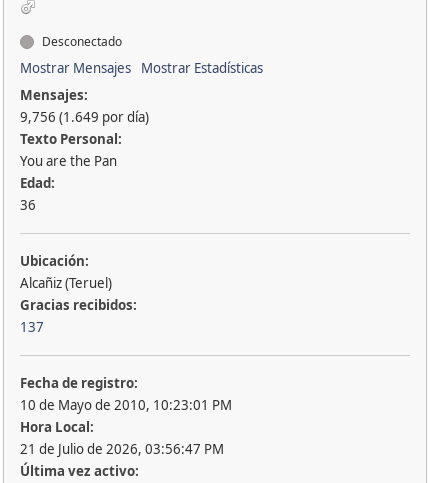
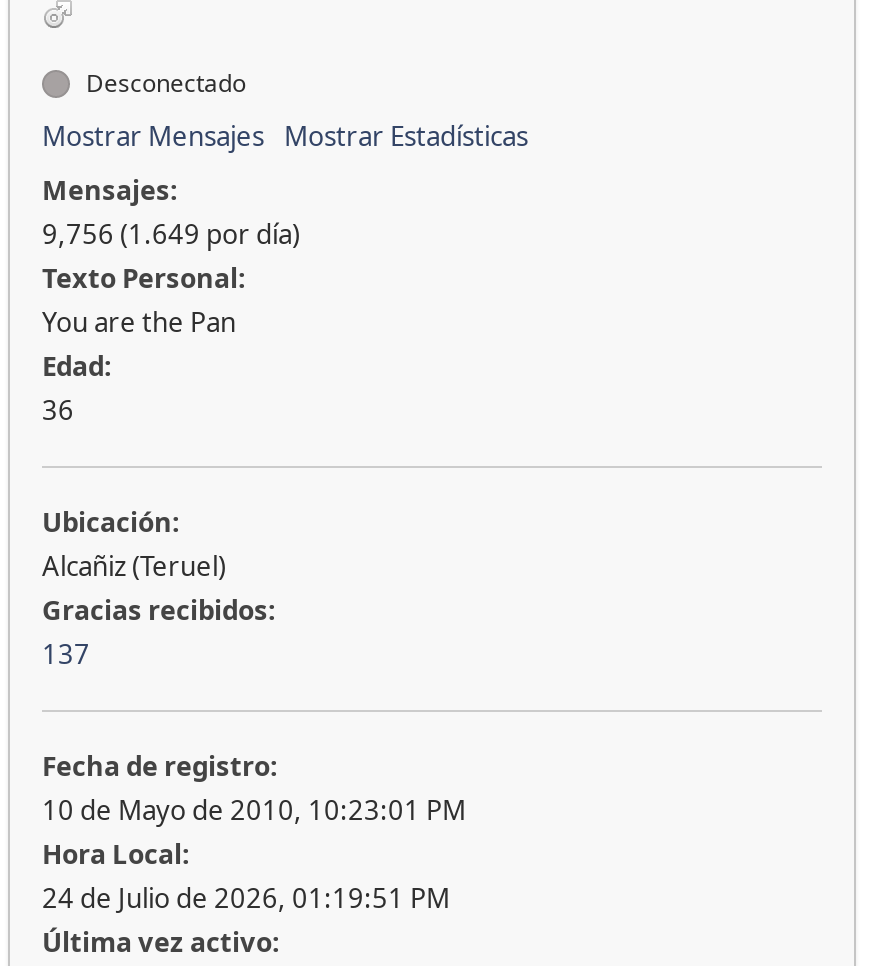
[20,440,224,458] 21 de Julio de 2026, 03:56:47 PM -> [42,880,450,916] 24 de Julio de 2026, 01:19:51 PM

